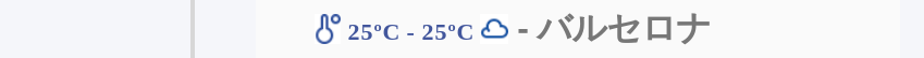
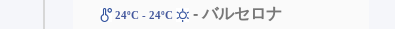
[341,9,711,46] 25ºC - 25ºC - バルセロナ -> [112,5,282,22] 24ºC - 24ºC - バルセロナ

